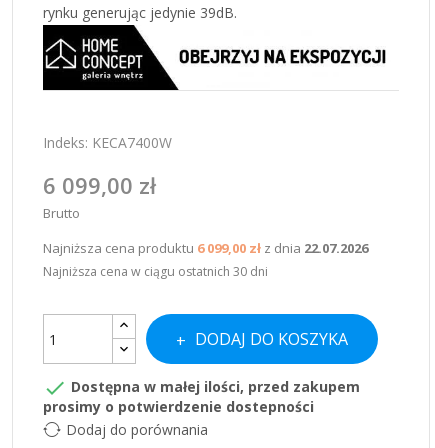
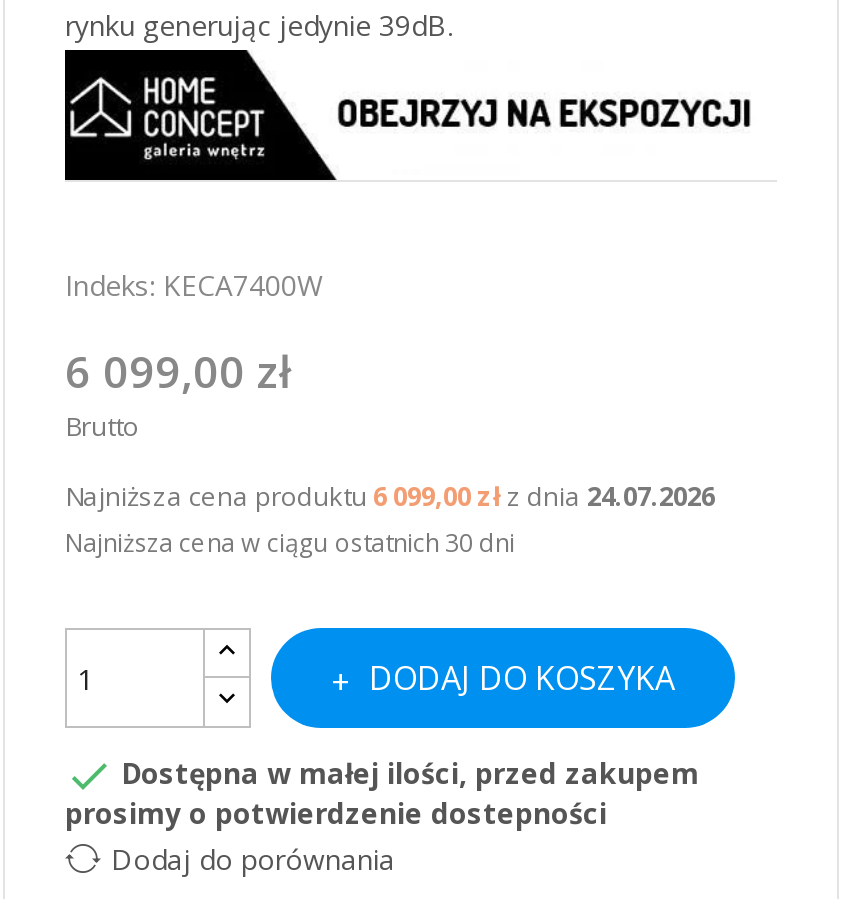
[43,239,368,257] Najniższa cena produktu 6 099,00 zł z dnia 22.07.2026 -> [65,479,715,515] Najniższa cena produktu 6 099,00 zł z dnia 24.07.2026

